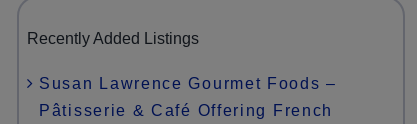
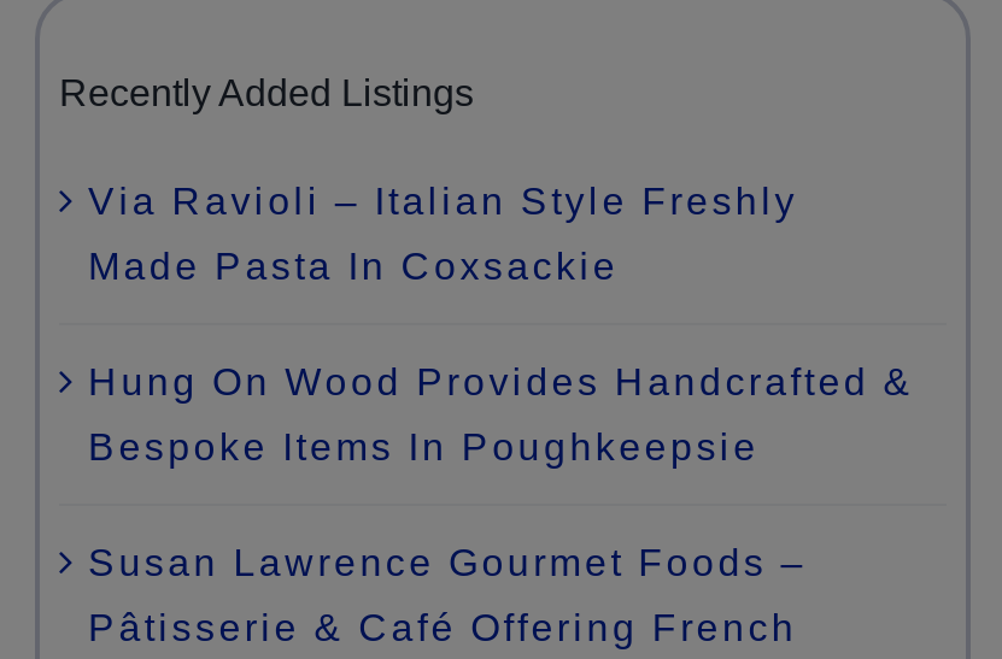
none -> [88,181,914,467] Via Ravioli – Italian Style Freshly | Made Pasta In Coxsackie | Hung On Wood Provides Handcrafted & | Bespoke Items In Poughkeepsie

